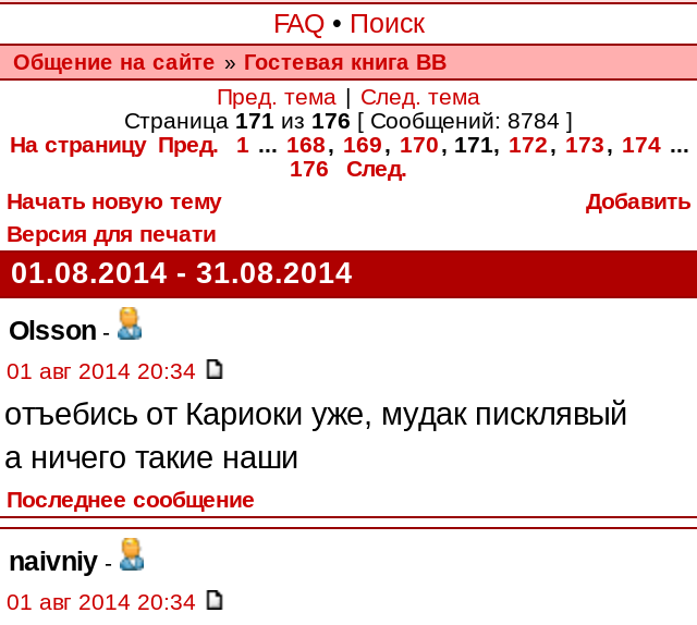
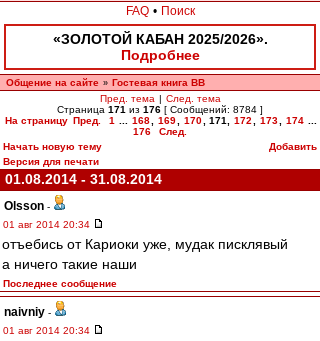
none -> [52,31,267,63] «ЗОЛОТОЙ КАБАН 2025/2026». | Подробнее

